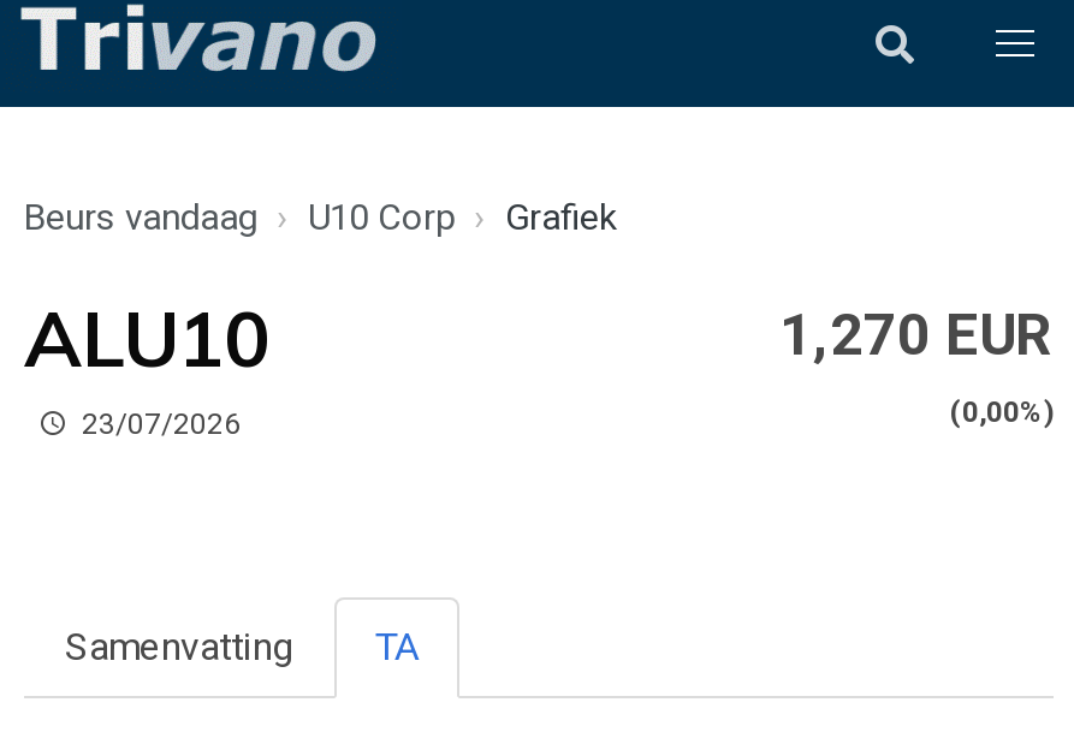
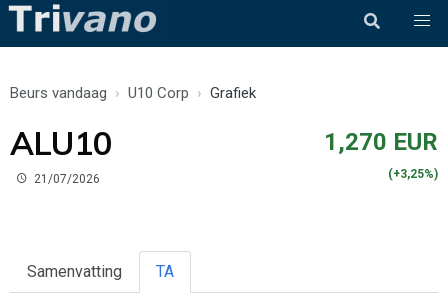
[82,408,241,442] 23/07/2026 -> [34,172,100,186] 21/07/2026
[950,396,1054,430] (0,00%) -> [388,167,438,181] (+3,25%)

